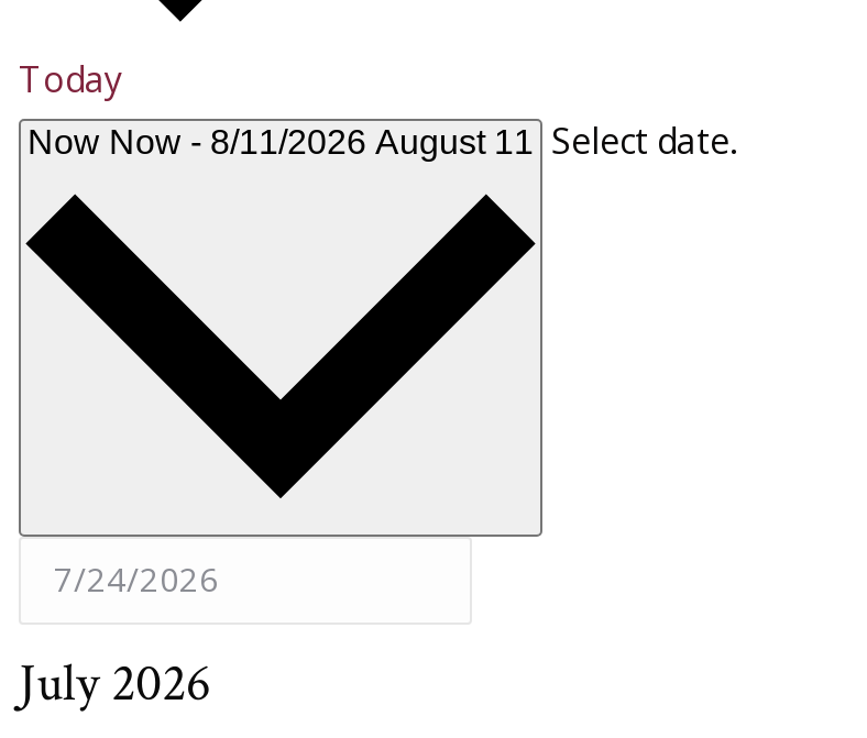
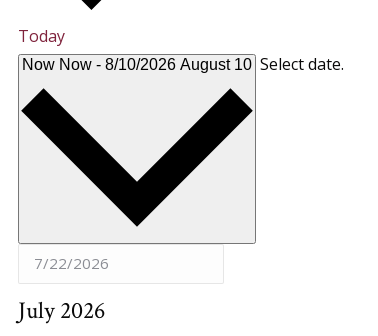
[28,116,736,165] NowNow-8/11/2026August 11 Select date. -> [22,53,344,75] NowNow-8/10/2026August 10 Select date.

